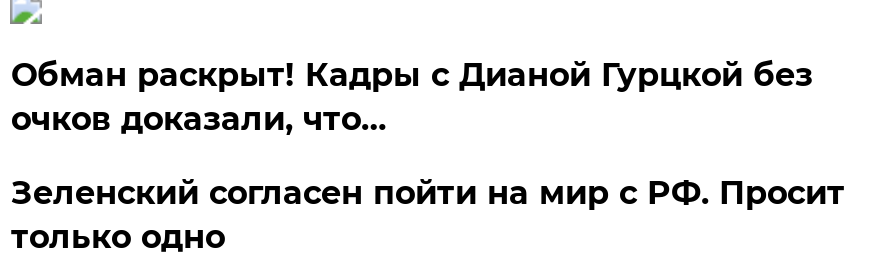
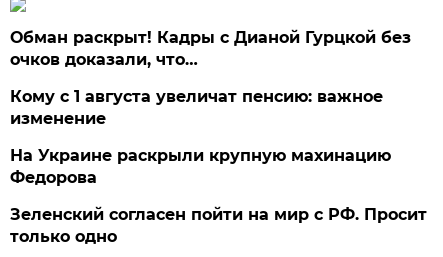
none -> [10,87,391,187] Кому с 1 августа увеличат пенсию: важное | изменение | На Украине раскрыли крупную махинацию | Федорова

